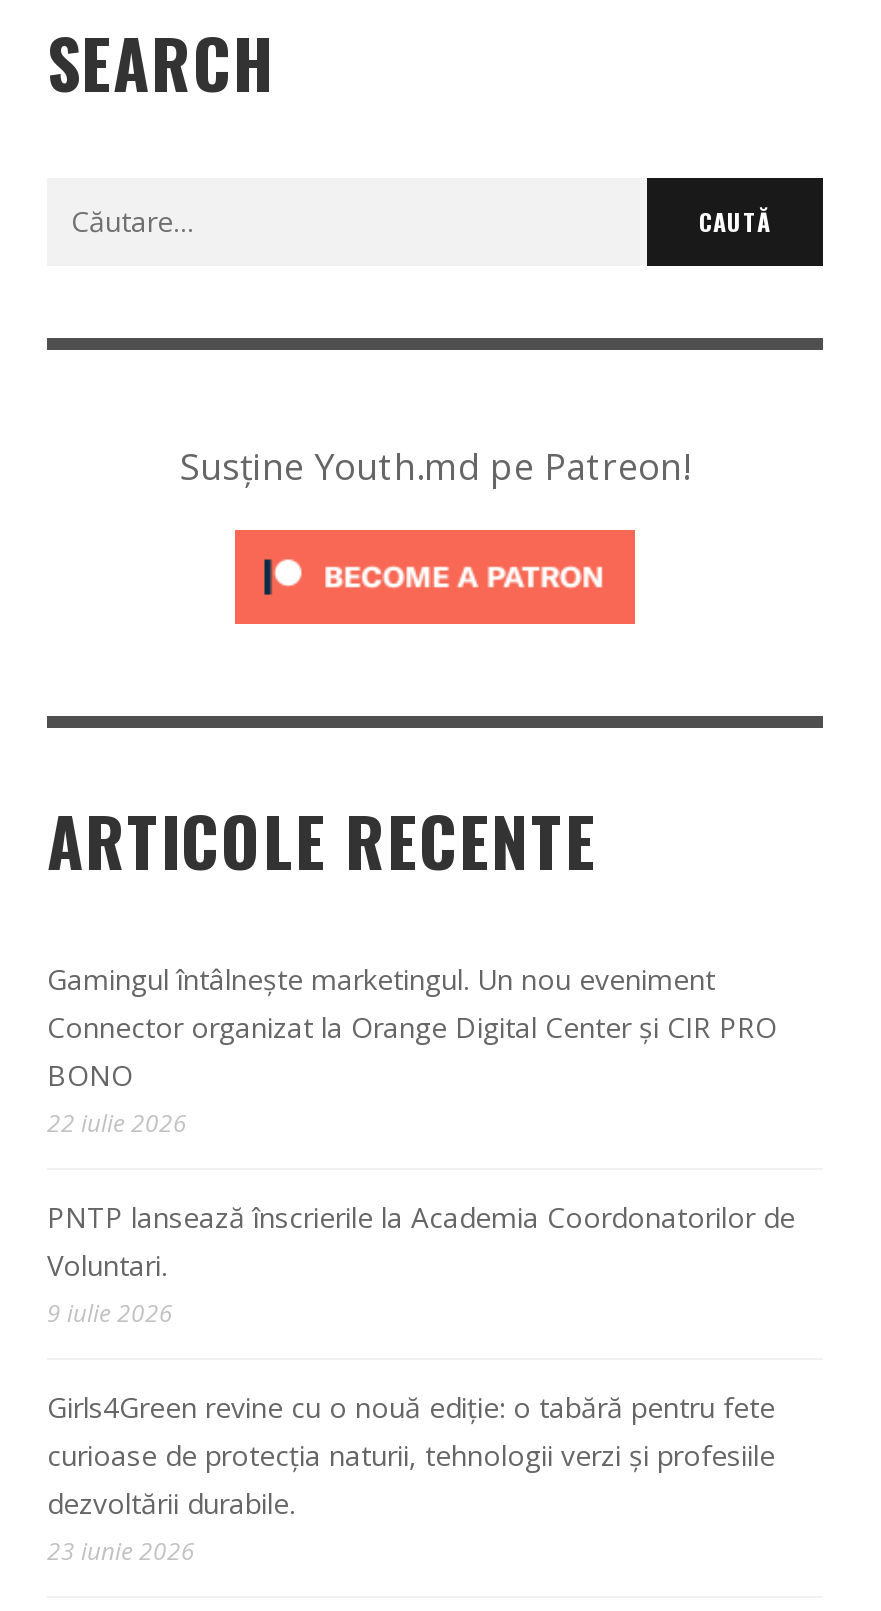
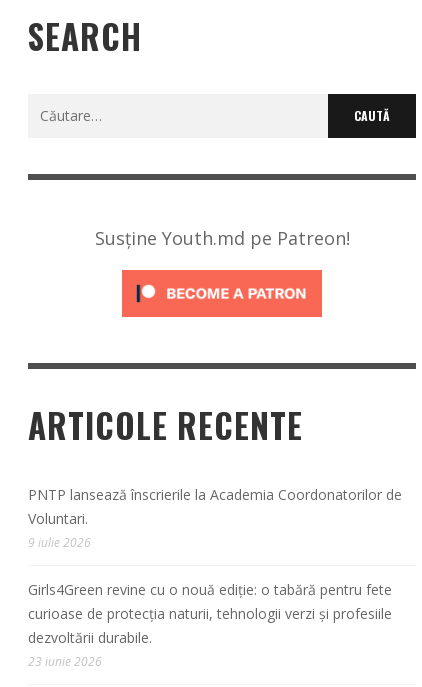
[47,960,777,1140] Gamingul întâlnește marketingul. Un nou eveniment | Connector organizat la Orange Digital Center și CIR PRO | BONO | 22 iulie 2026 -> none

